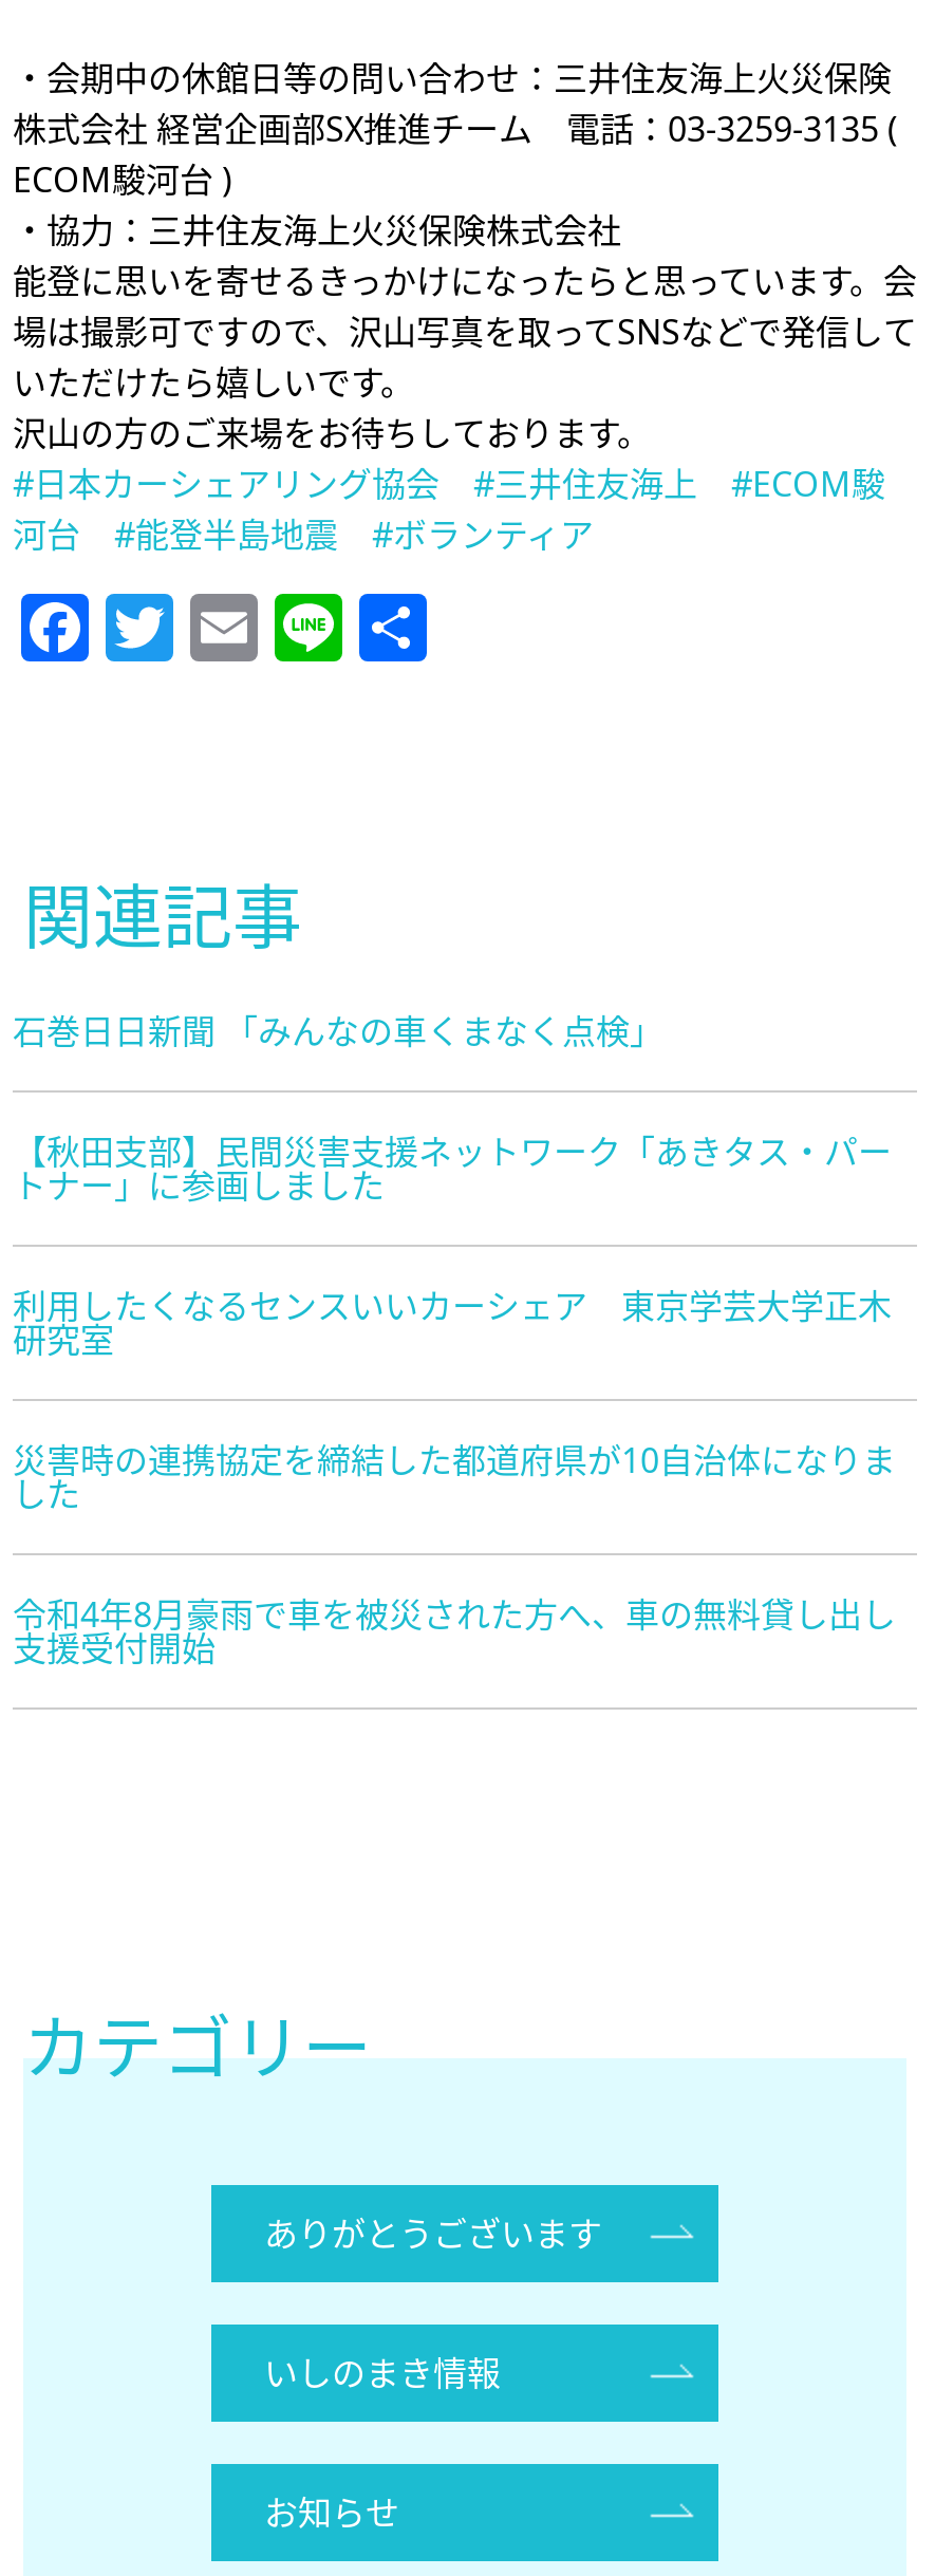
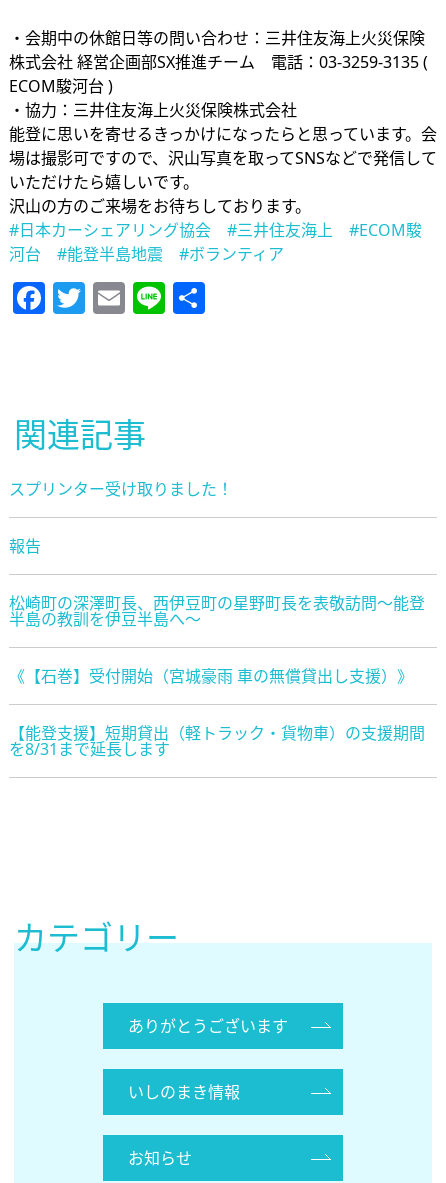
[13,1007,663,1054] 石巻日日新聞 「みんなの車くまなく点検」 -> [9,478,233,500] スプリンター受け取りました！
[13,1128,892,1208] 【秋田支部】民間災害支援ネットワーク「あきタス・パー | トナー」に参画しました -> [9,535,41,557] 報告
[13,1282,892,1362] 利用したくなるセンスいいカーシェア 東京学芸大学正木 | 研究室 -> [9,592,425,630] 松崎町の深澤町長、西伊豆町の星野町長を表敬訪問～能登 | 半島の教訓を伊豆半島へ～
[13,1436,896,1517] 災害時の連携協定を締結した都道府県が10自治体になりま | した -> [9,665,413,687] 《【石巻】受付開始（宮城豪雨 車の無償貸出し支援）》
[13,1591,896,1671] 令和4年8月豪雨で車を被災された方へ、車の無料貸し出し | 支援受付開始 -> [9,722,425,760] 【能登支援】短期貸出（軽トラック・貨物車）の支援期間 | を8/31まで延長します

